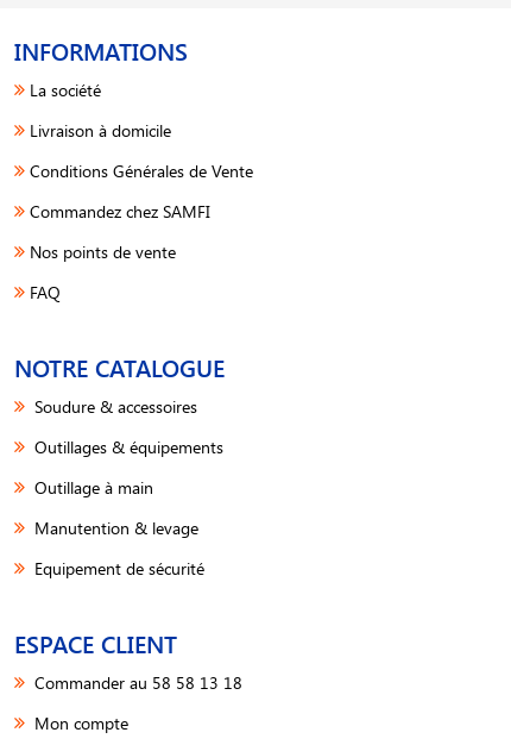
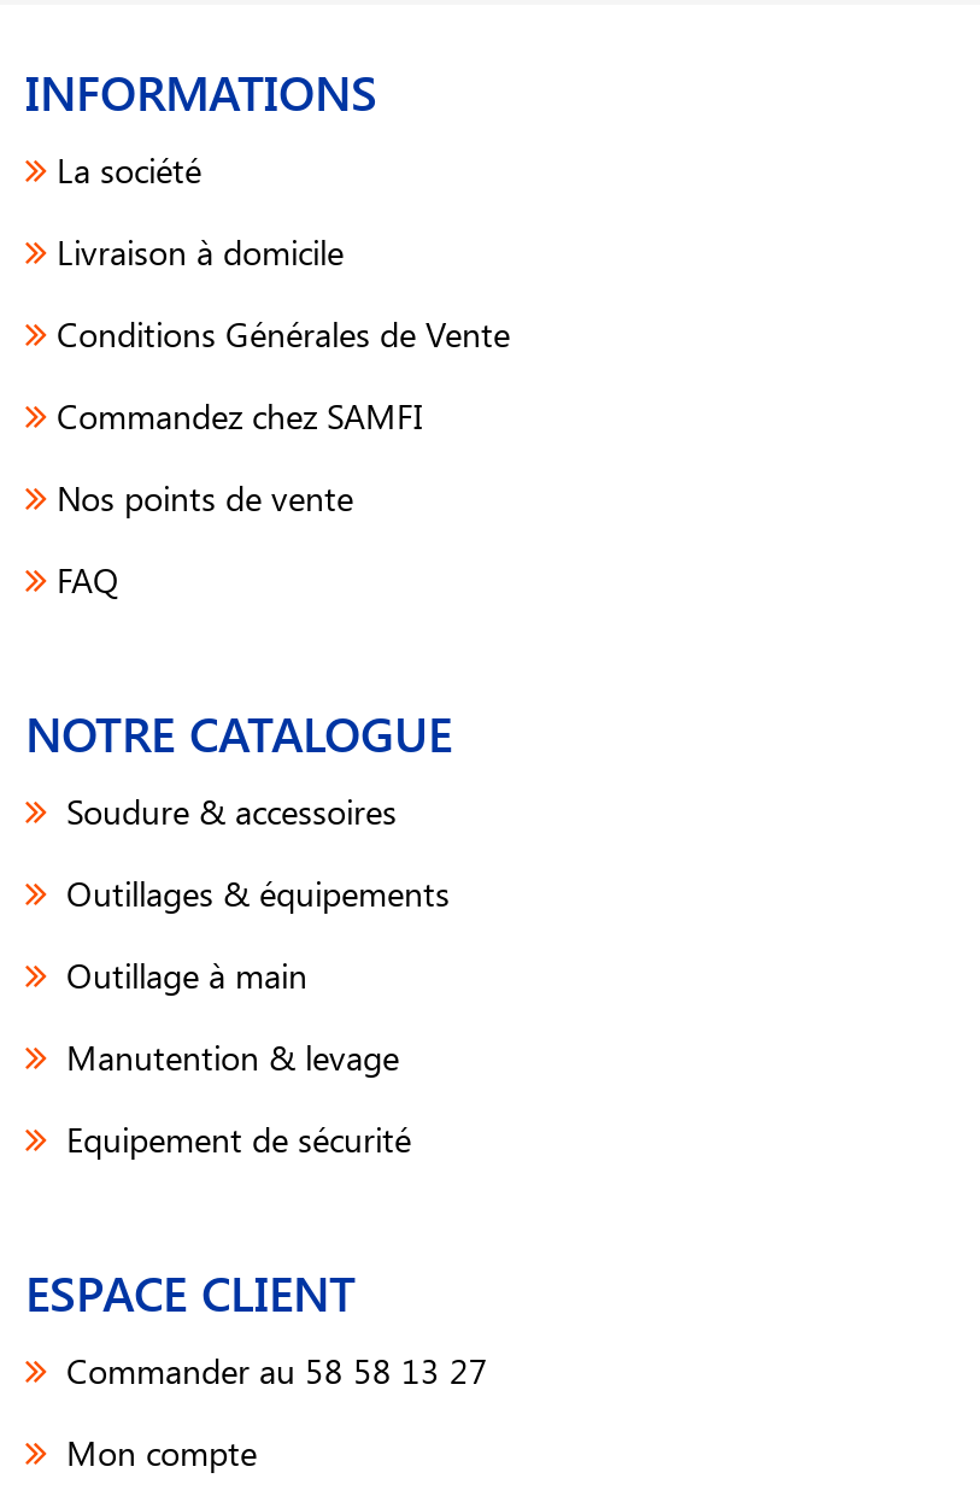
[30,671,242,694] Commander au 58 58 13 18 -> [57,1347,488,1393] Commander au 58 58 13 27

